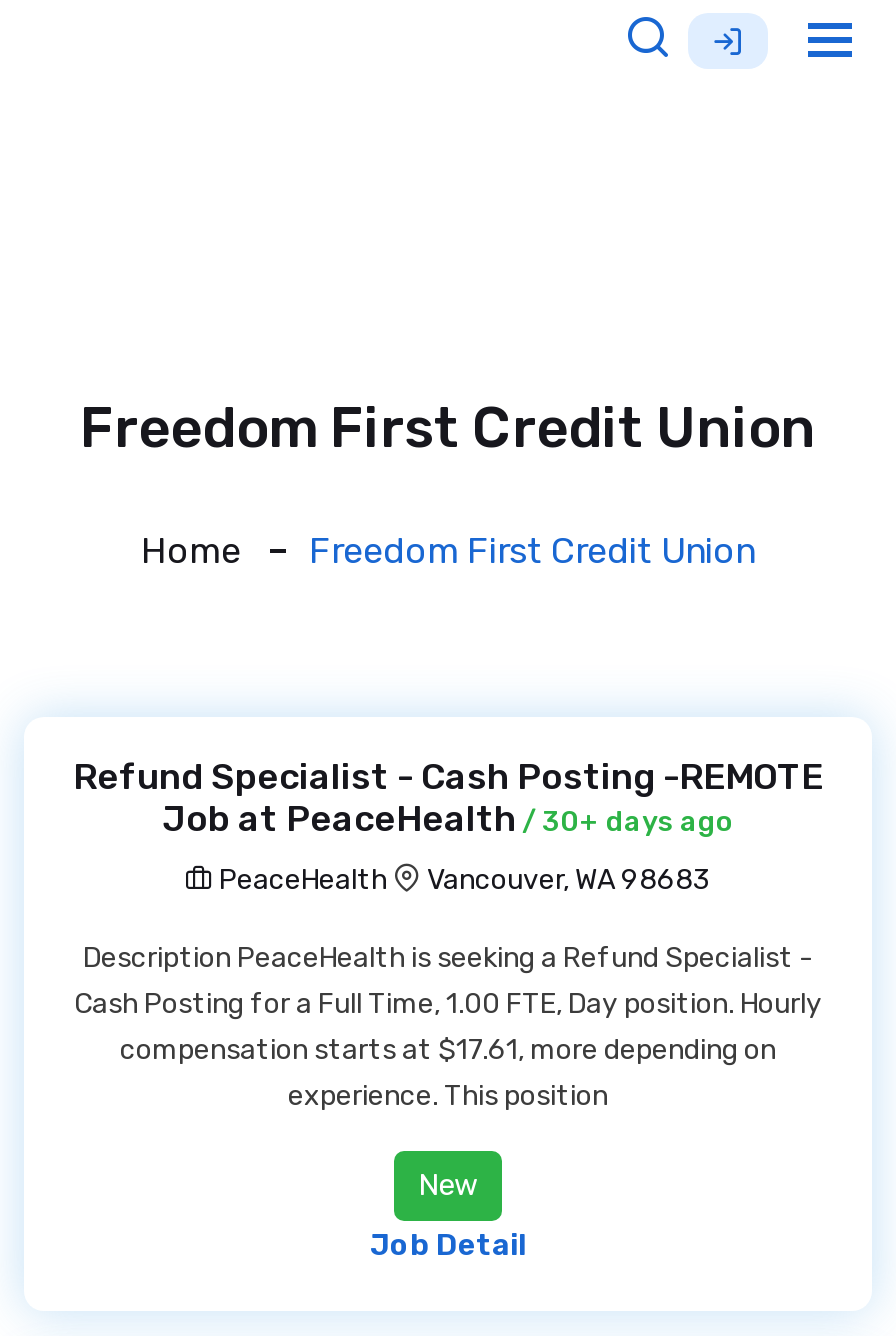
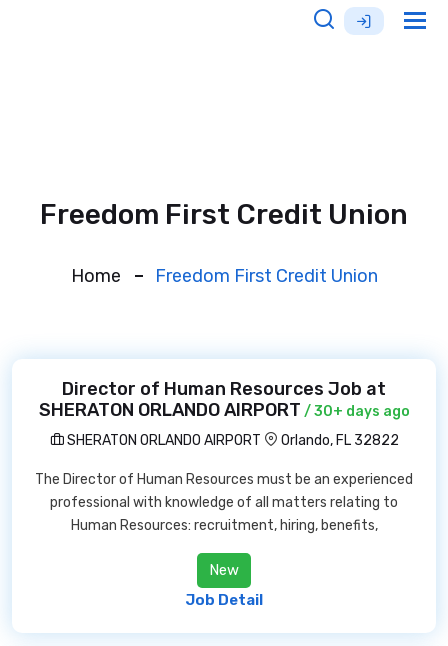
[73,755,823,841] Refund Specialist - Cash Posting -REMOTE | Job at PeaceHealth / 30+ days ago -> [38,378,409,421] Director of Human Resources Job at | SHERATON ORLANDO AIRPORT / 30+ days ago
[213,863,711,897] PeaceHealth | Vancouver, WA 98683 -> [63,432,398,449] SHERATON ORLANDO AIRPORT | Orlando, FL 32822
[74,941,822,1113] Description PeaceHealth is seeking a Refund Specialist - | Cash Posting for a Full Time, 1.00 FTE, Day position. Hourly | compensation starts at $17.61, more depending on | experience. This position -> [35,471,413,534] The Director of Human Resources must be an experienced | professional with knowledge of all matters relating to | Human Resources: recruitment, hiring, benefits,

